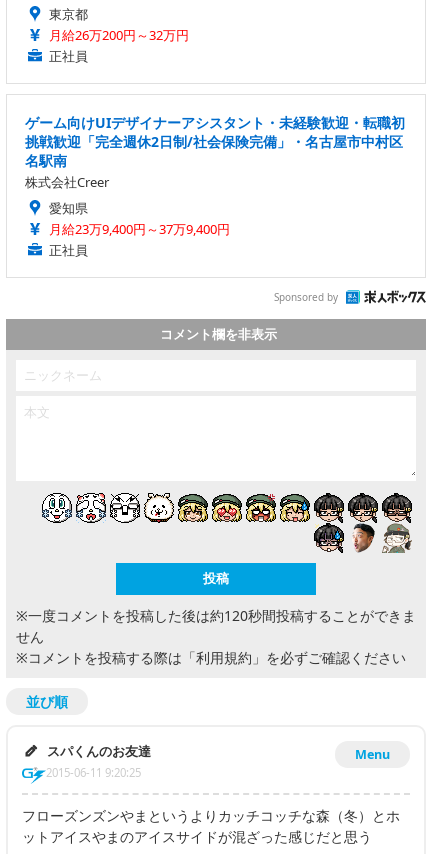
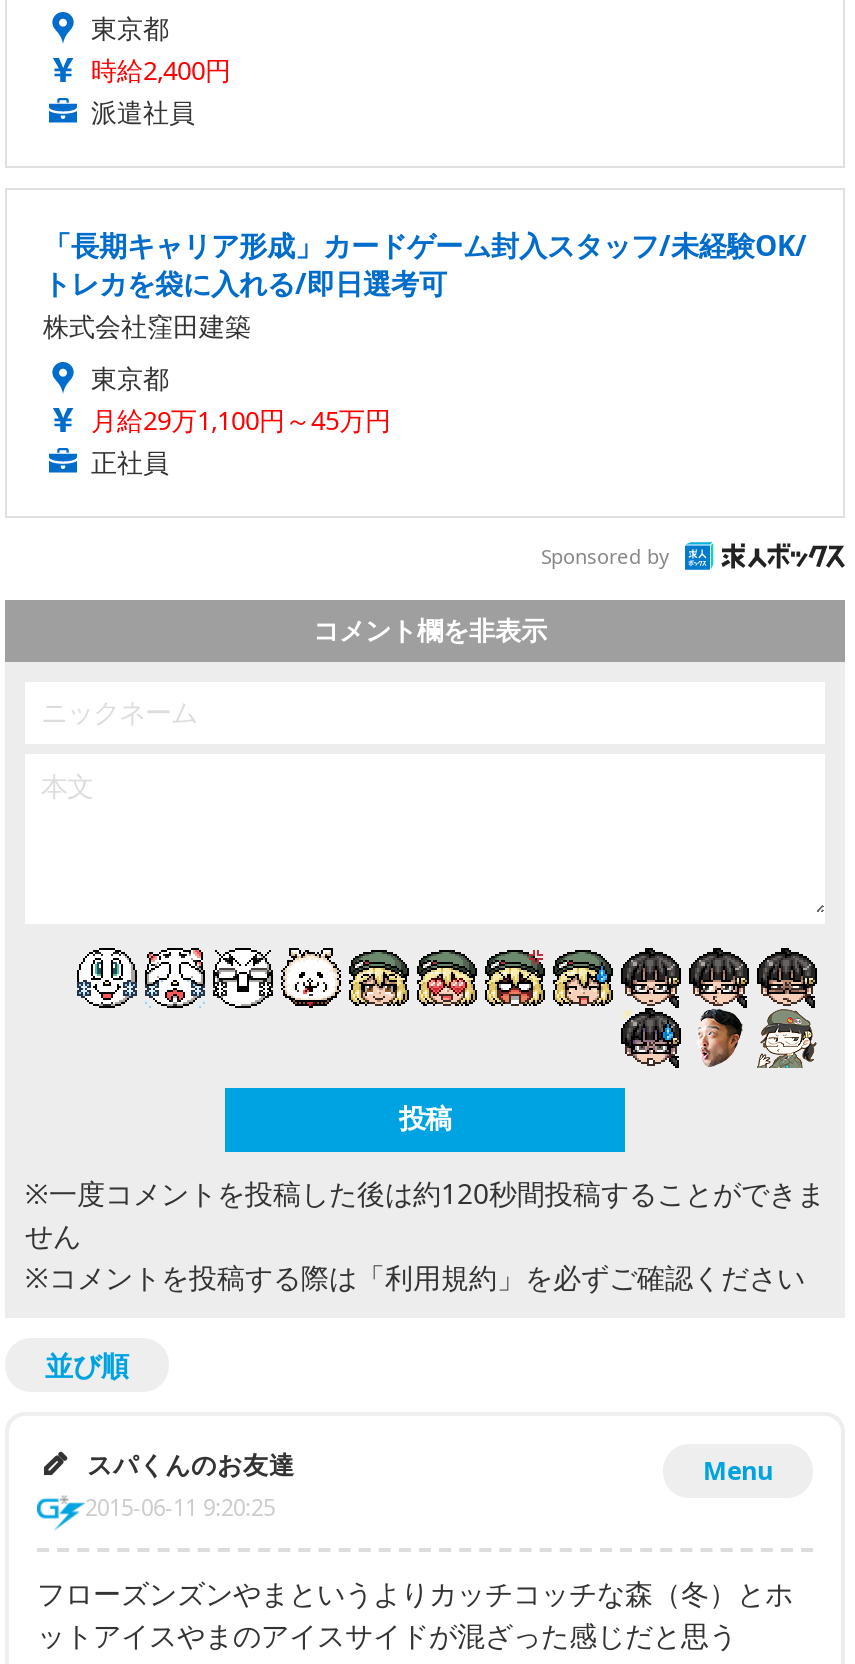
[49,26,189,65] 月給26万200円～32万円 | 正社員 -> [91,51,231,129] 時給2,400円 | 派遣社員
[25,113,405,238] ゲーム向けUIデザイナーアシスタント・未経験歓迎・転職初 | 挑戦歓迎「完全週休2日制/社会保険完備」・名古屋市中村区 | 名駅南 | 株式会社Creer | 愛知県 | 月給23万9,400円～37万9,400円 -> [43,225,807,437] 「長期キャリア形成」カードゲーム封入スタッフ/未経験OK/ | トレカを袋に入れる/即日選考可 | 株式会社窪田建築 | 東京都 | 月給29万1,100円～45万円

